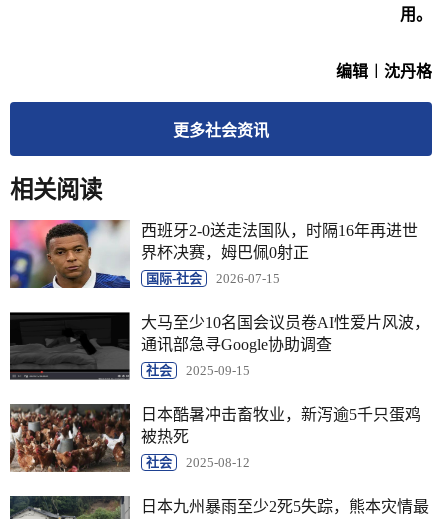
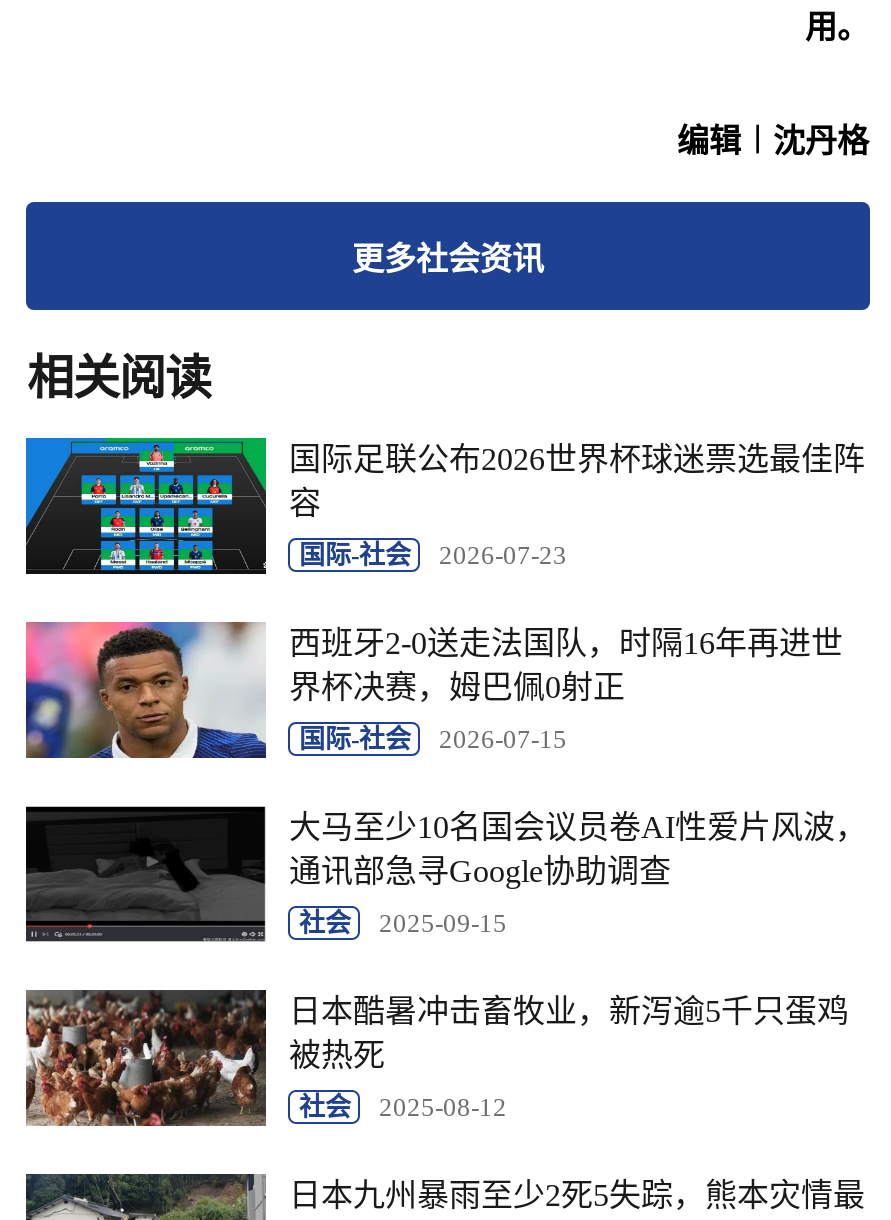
none -> [24,436,865,576] [image] | 国际足联公布2026世界杯球迷票选最佳阵 | 容 | 国际-社会 | 2026-07-23

